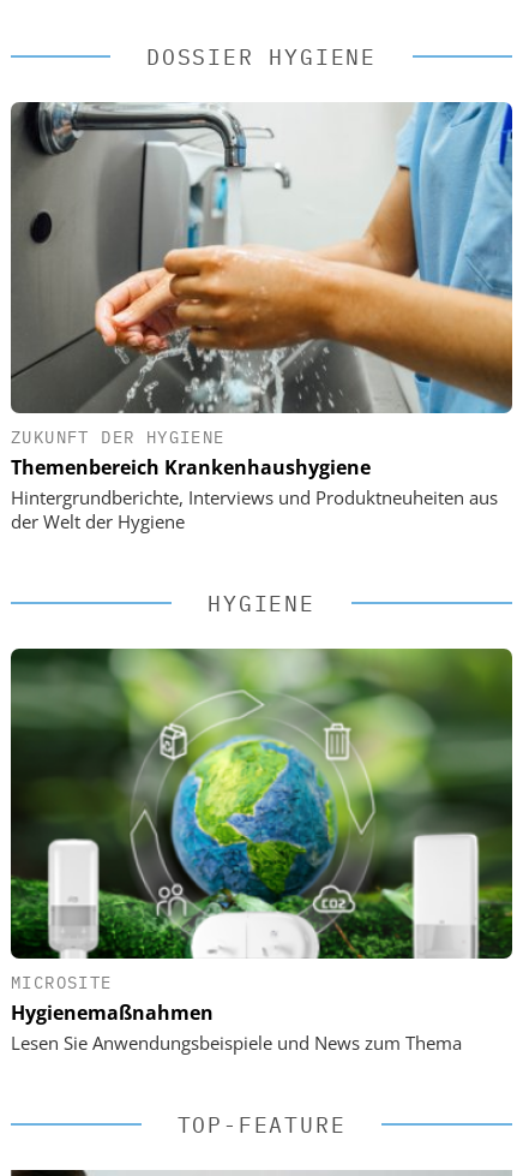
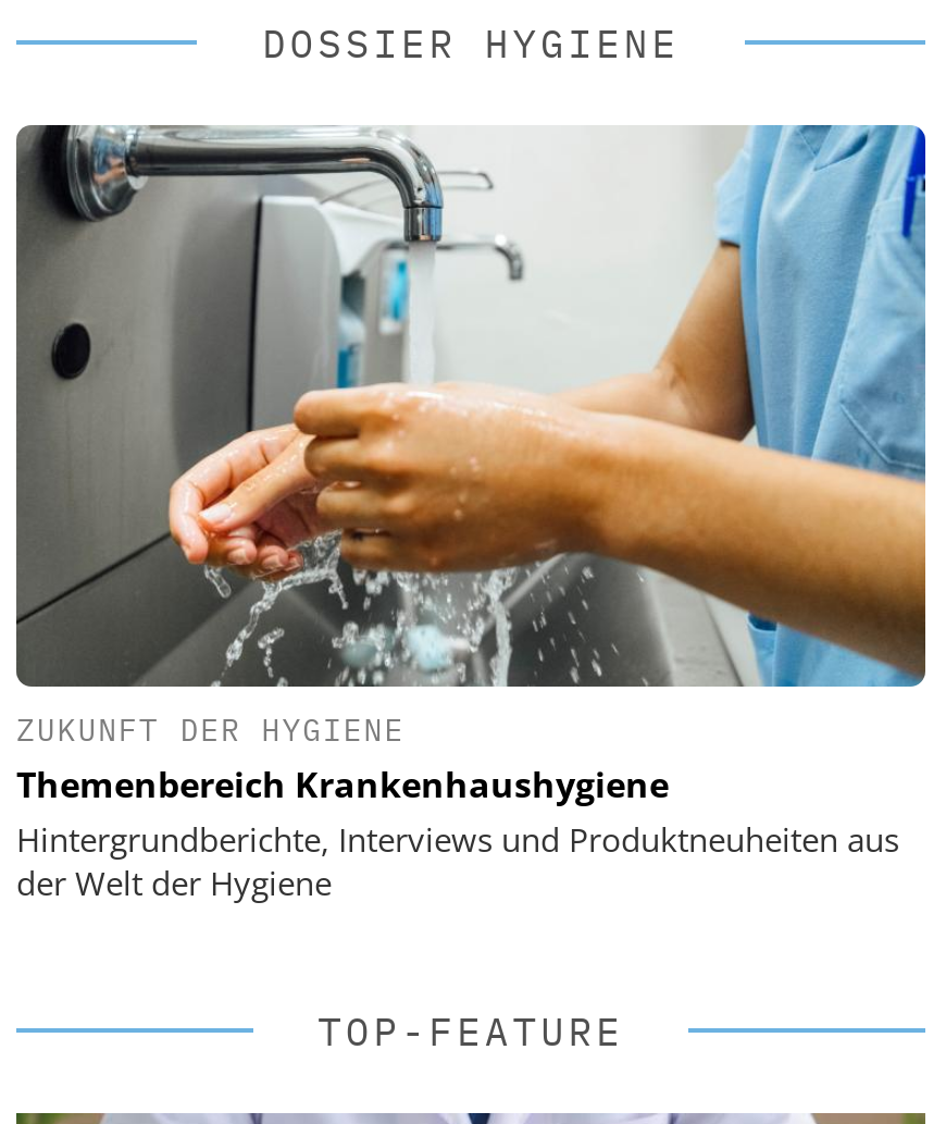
[208,590,315,617] HYGIENE -> none
[11,647,512,1055] [image] | MICROSITE | Hygienemaßnahmen | Lesen Sie Anwendungsbeispiele und News zum Thema -> none

